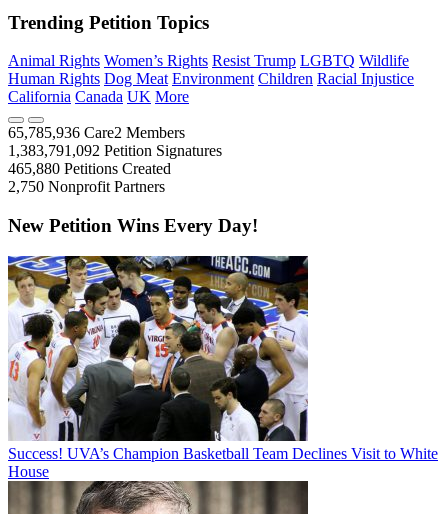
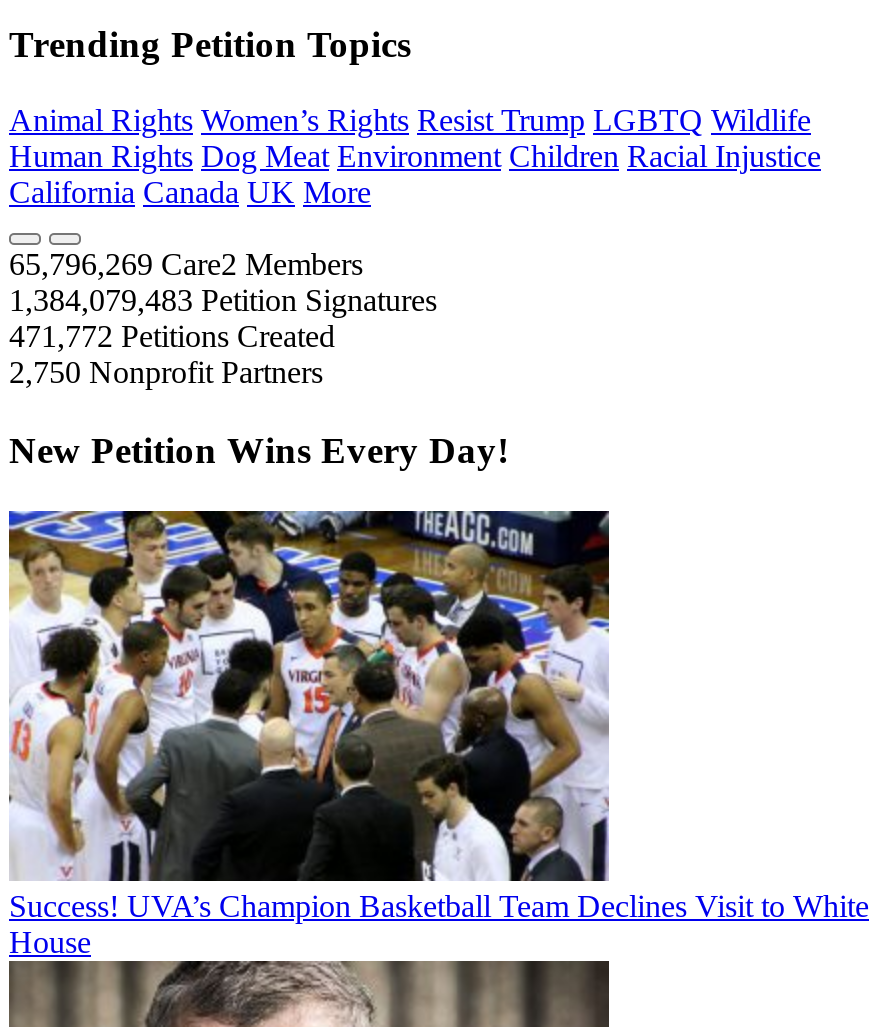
[8,124,185,141] 65,785,936 Care2 Members -> [9,248,363,282] 65,796,269 Care2 Members
[8,142,222,159] 1,383,791,092 Petition Signatures -> [9,284,437,318] 1,384,079,483 Petition Signatures
[8,160,171,177] 465,880 Petitions Created -> [9,320,335,354] 471,772 Petitions Created

